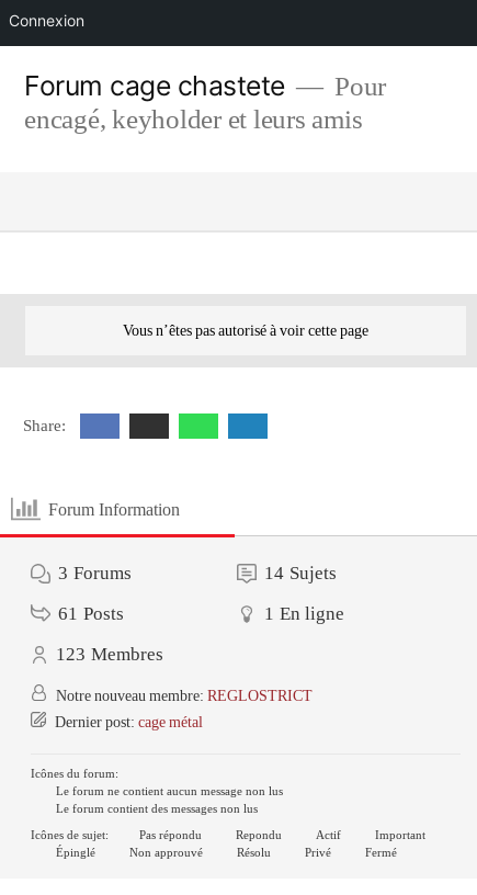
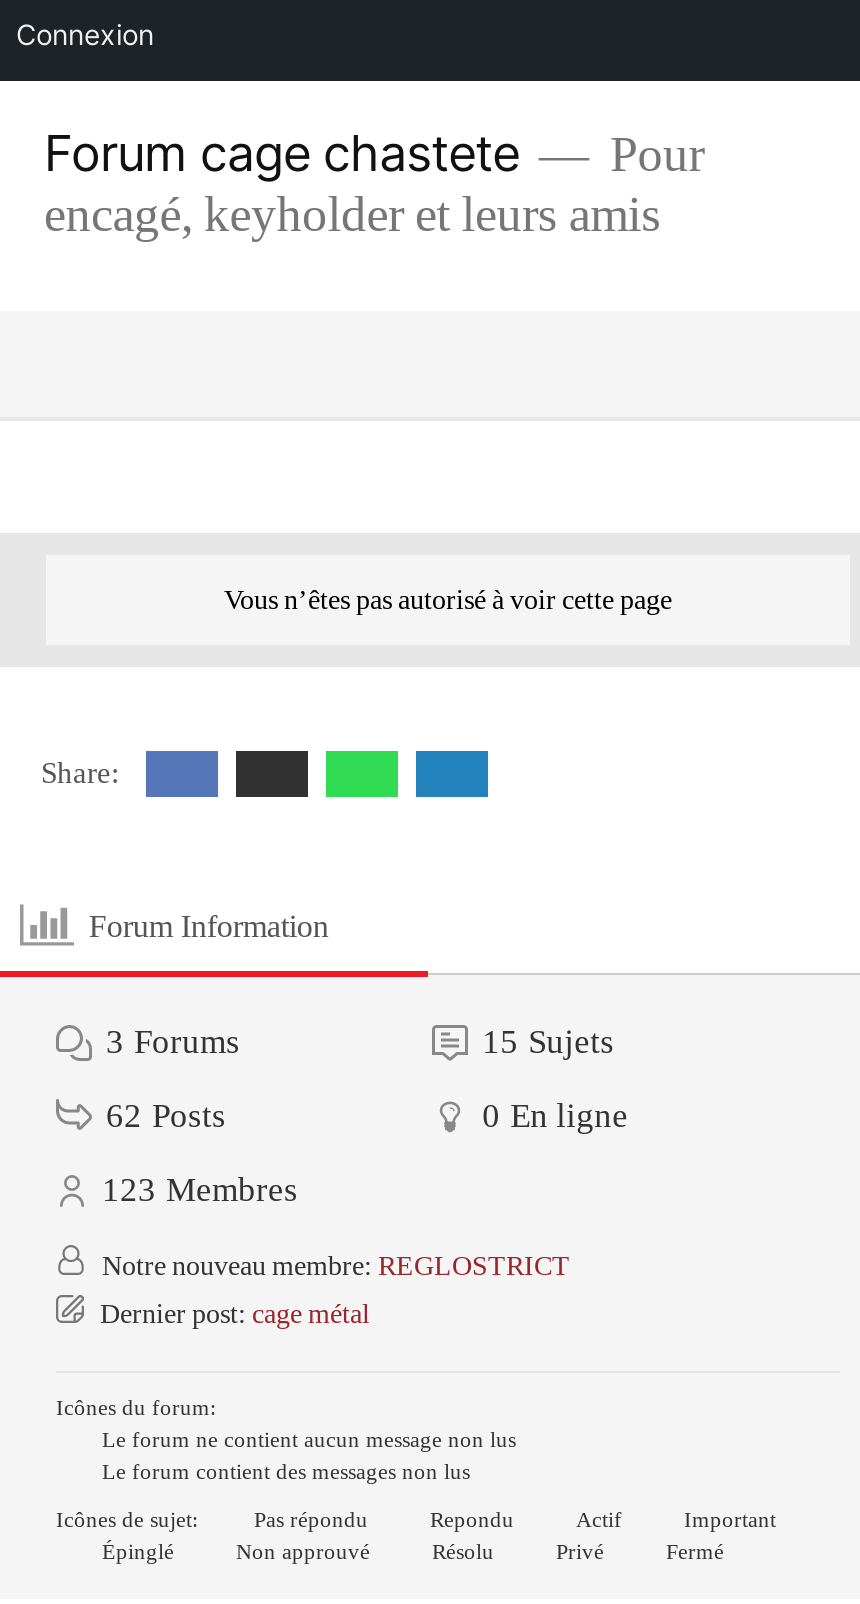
[264,562,337,585] 14 Sujets -> [482,1021,614,1063] 15 Sujets
[58,602,124,625] 61 Posts -> [106,1095,226,1137] 62 Posts
[264,602,345,625] 1 En ligne -> [482,1095,628,1137] 0 En ligne

